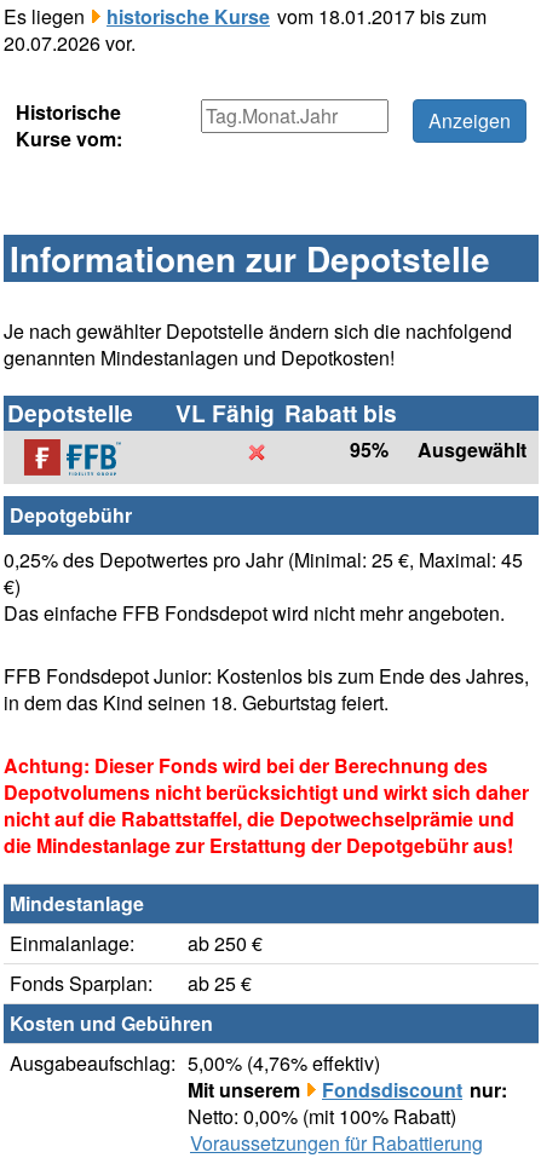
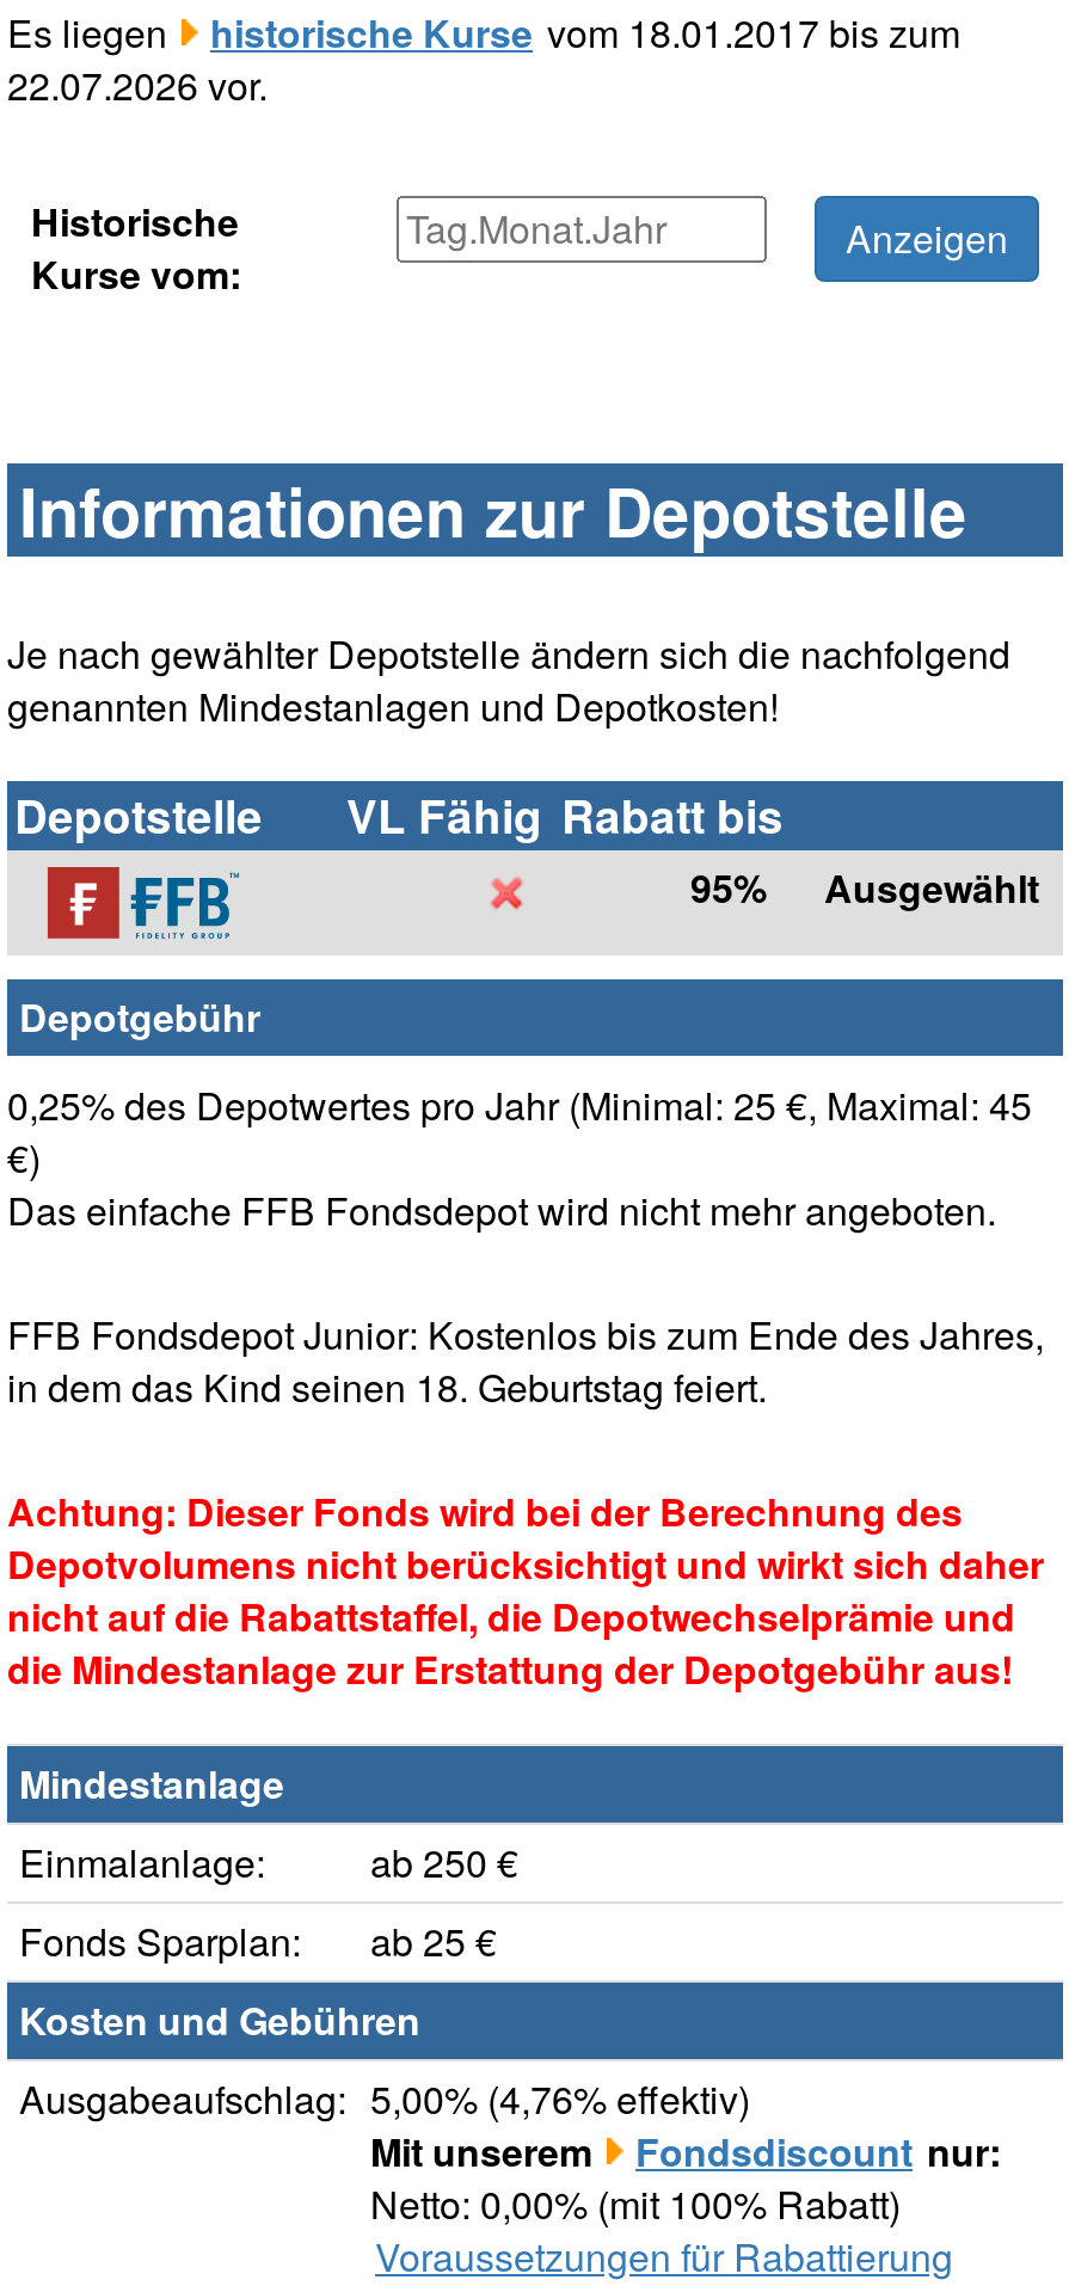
[4,30,136,57] 20.07.2026 vor. -> [7,58,268,113] 22.07.2026 vor.

